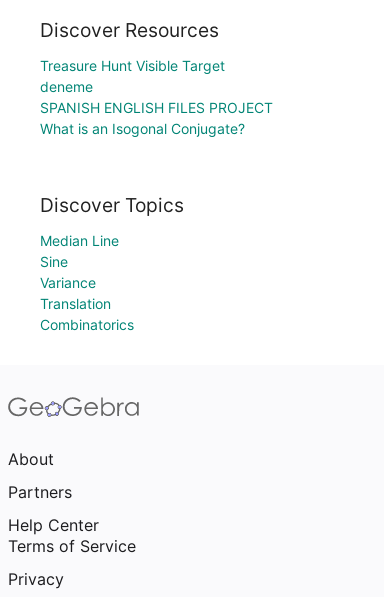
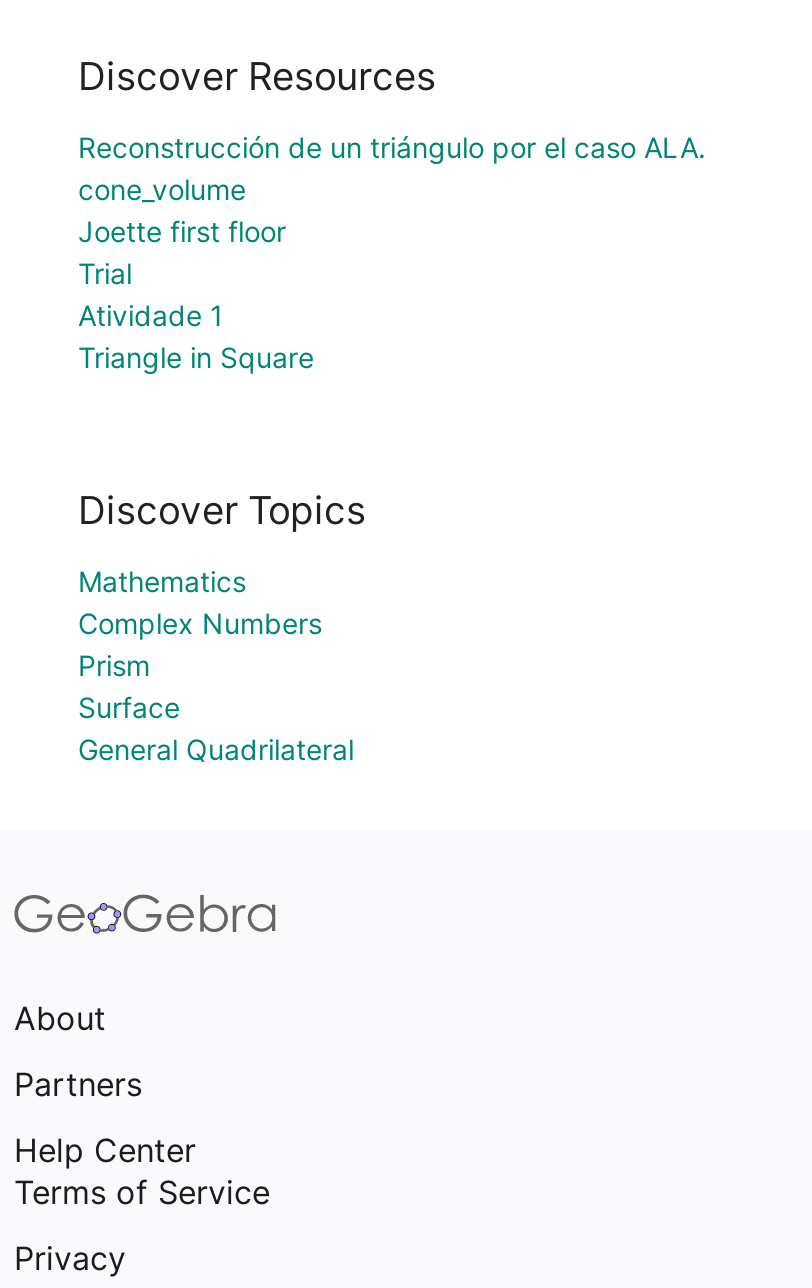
[40,57,273,137] Treasure Hunt Visible Target | deneme | SPANISH ENGLISH FILES PROJECT | What is an Isogonal Conjugate? -> [78,131,706,375] Reconstrucción de un triángulo por el caso ALA. | cone_volume | Joette first floor | Trial | Atividade 1 | Triangle in Square
[40,232,134,333] Median Line | Sine | Variance | Translation | Combinatorics -> [78,564,354,766] Mathematics | Complex Numbers | Prism | Surface | General Quadrilateral

